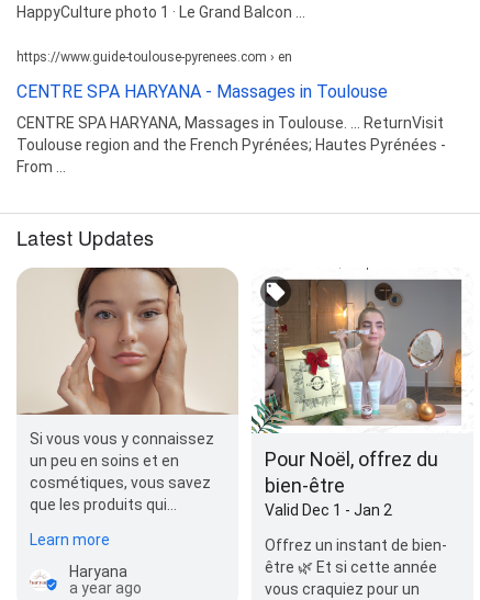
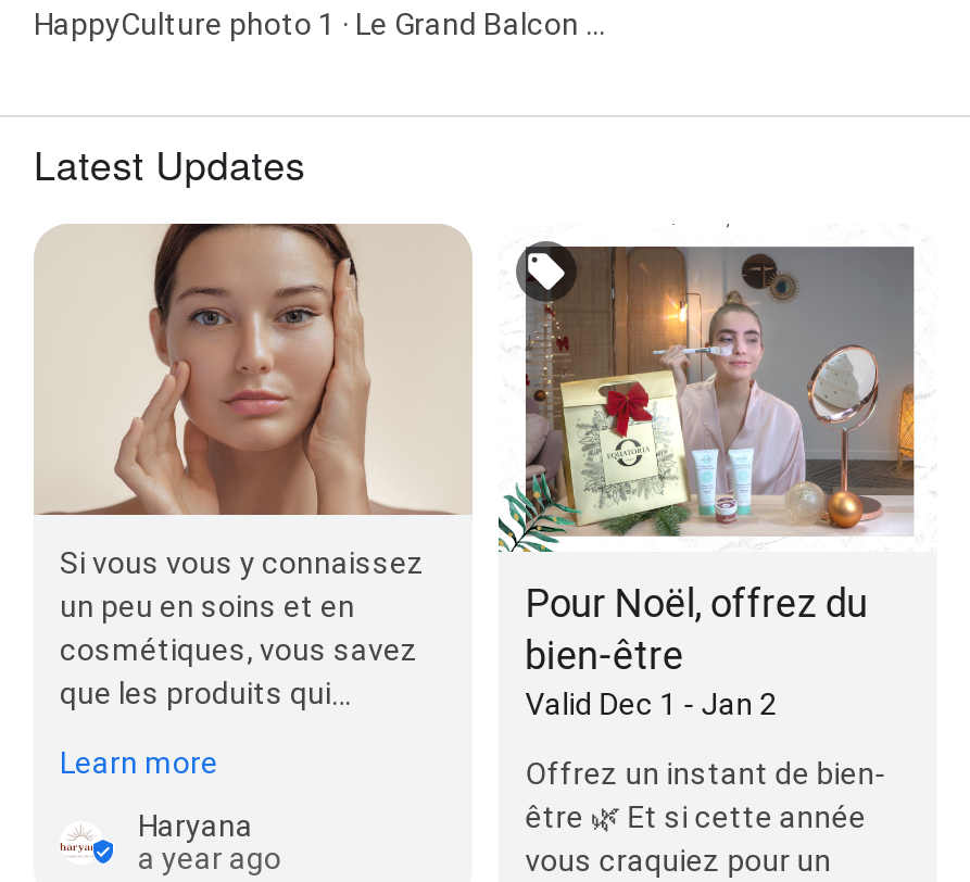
[16,49,446,175] https://www.guide-toulouse-pyrenees.com › en | CENTRE SPA HARYANA - Massages in Toulouse | CENTRE SPA HARYANA, Massages in Toulouse. ... ReturnVisit | Toulouse region and the French Pyrénées; Hautes Pyrénées - | From ... -> none

